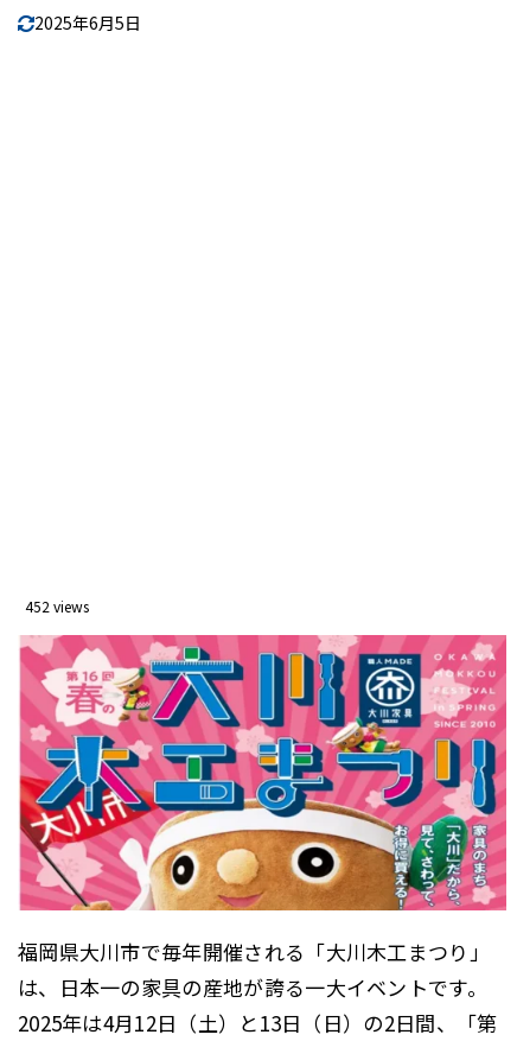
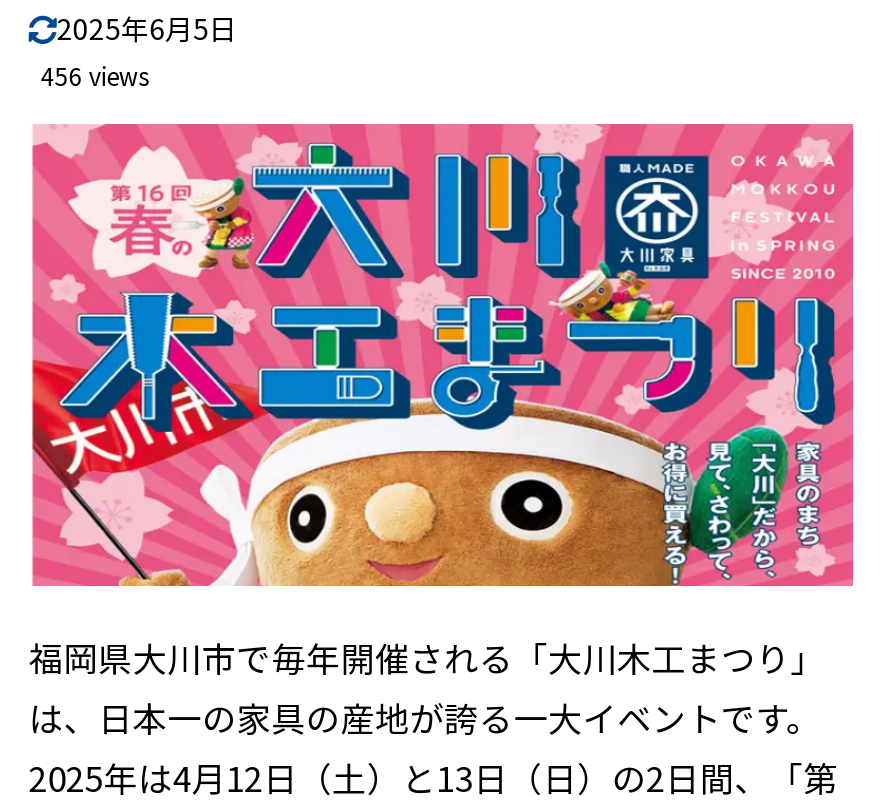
[25,596,89,617] 452 views -> [41,59,149,93] 456 views

